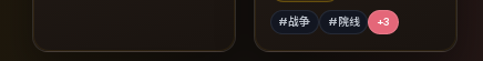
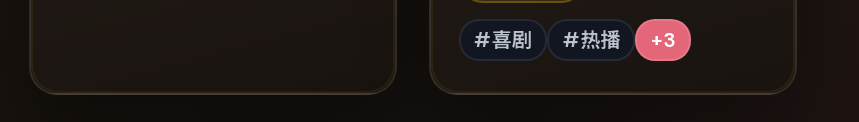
[278,14,360,29] #战争 | #院线 -> [474,26,621,52] #喜剧 | #热播

